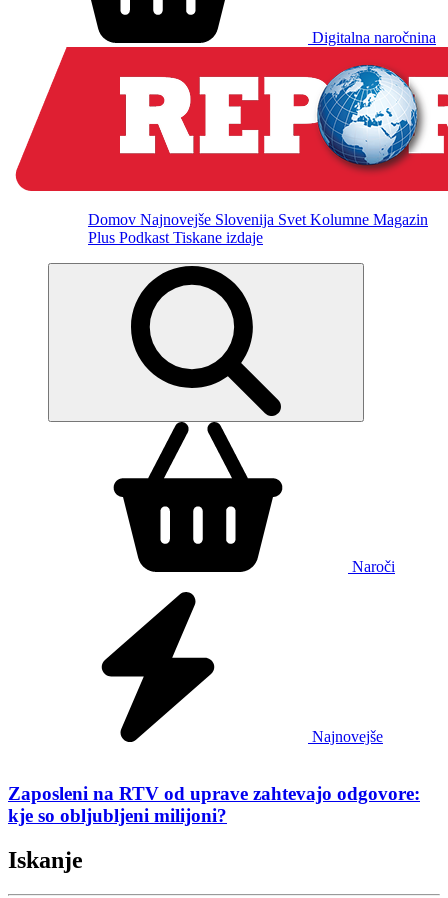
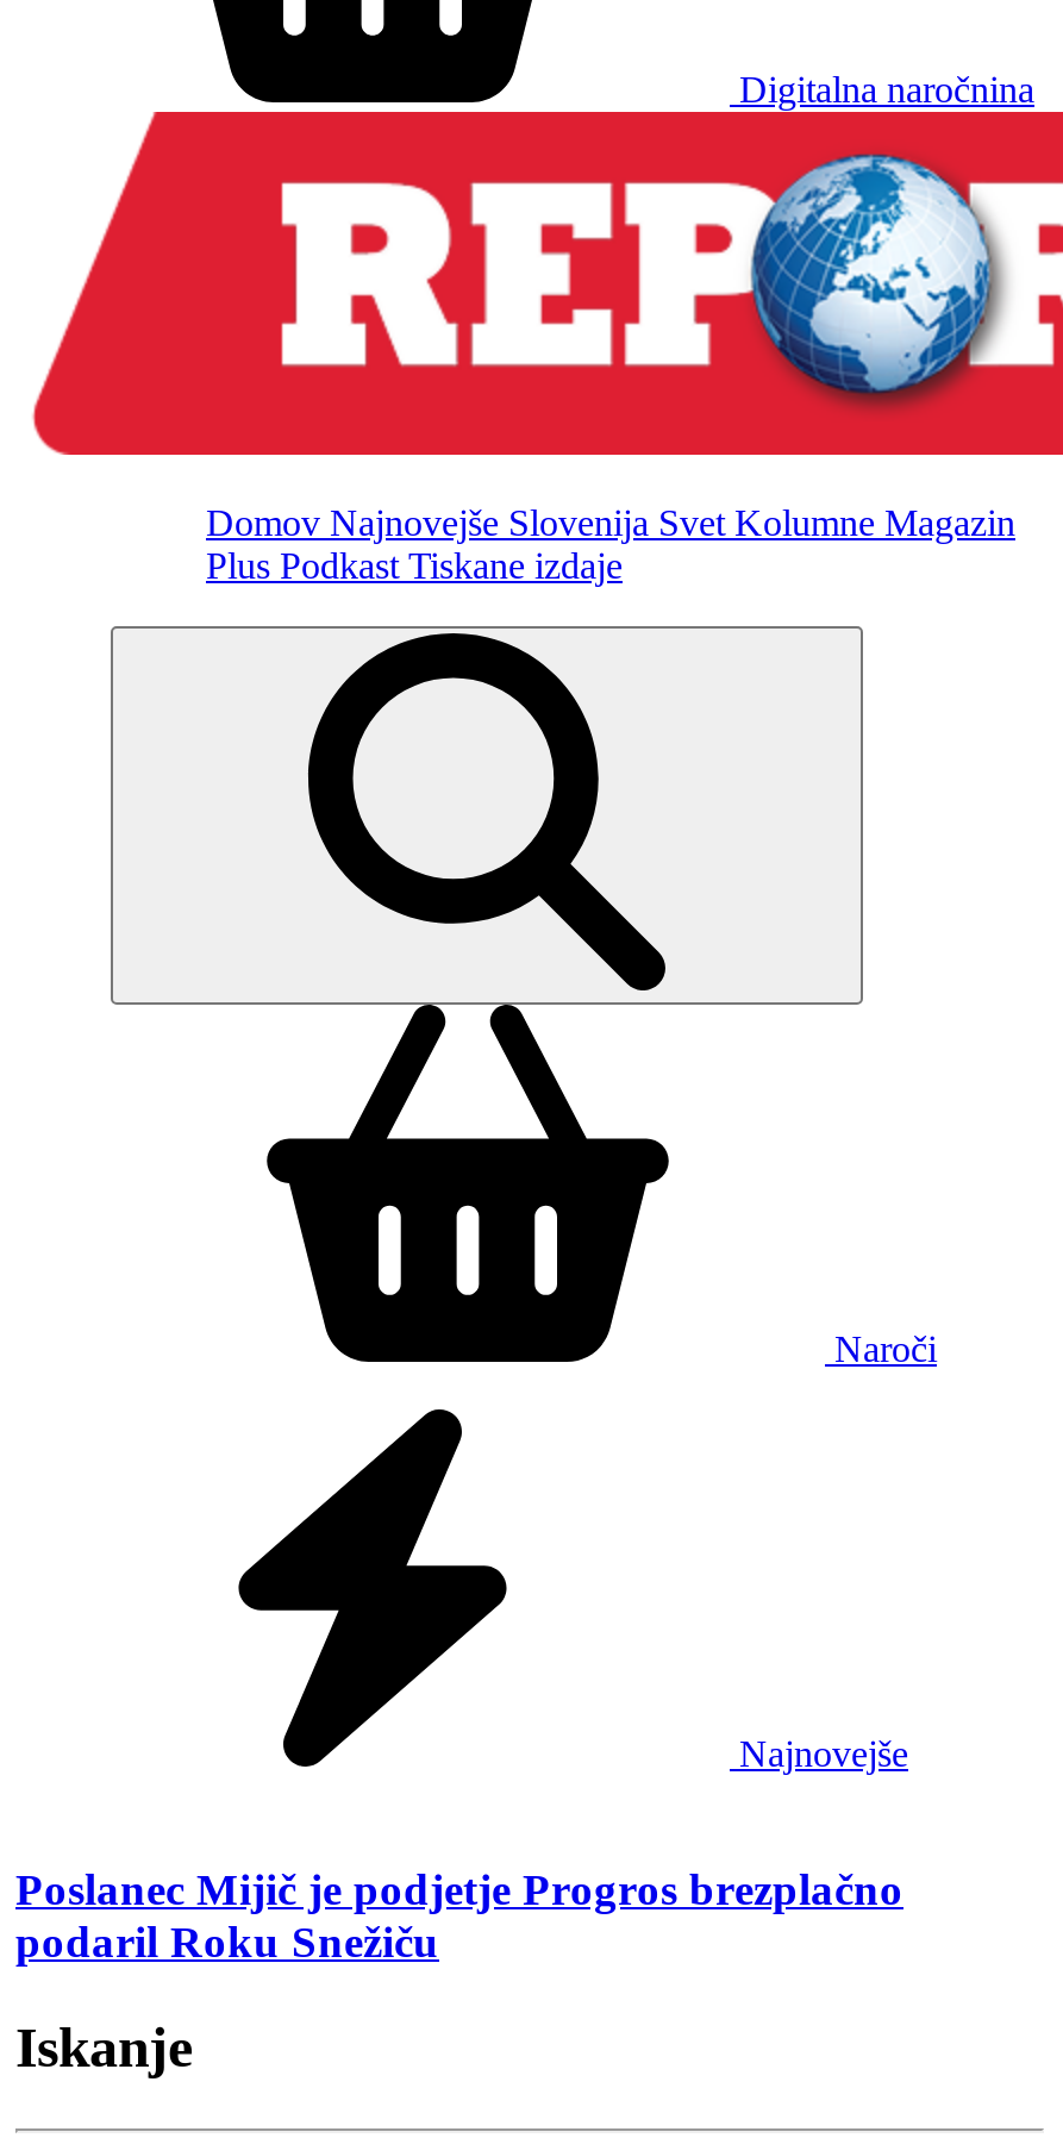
[8,783,420,826] Zaposleni na RTV od uprave zahtevajo odgovore: | kje so obljubljeni milijoni? -> [15,1863,903,1966] Poslanec Mijič je podjetje Progros brezplačno | podaril Roku Snežiču

